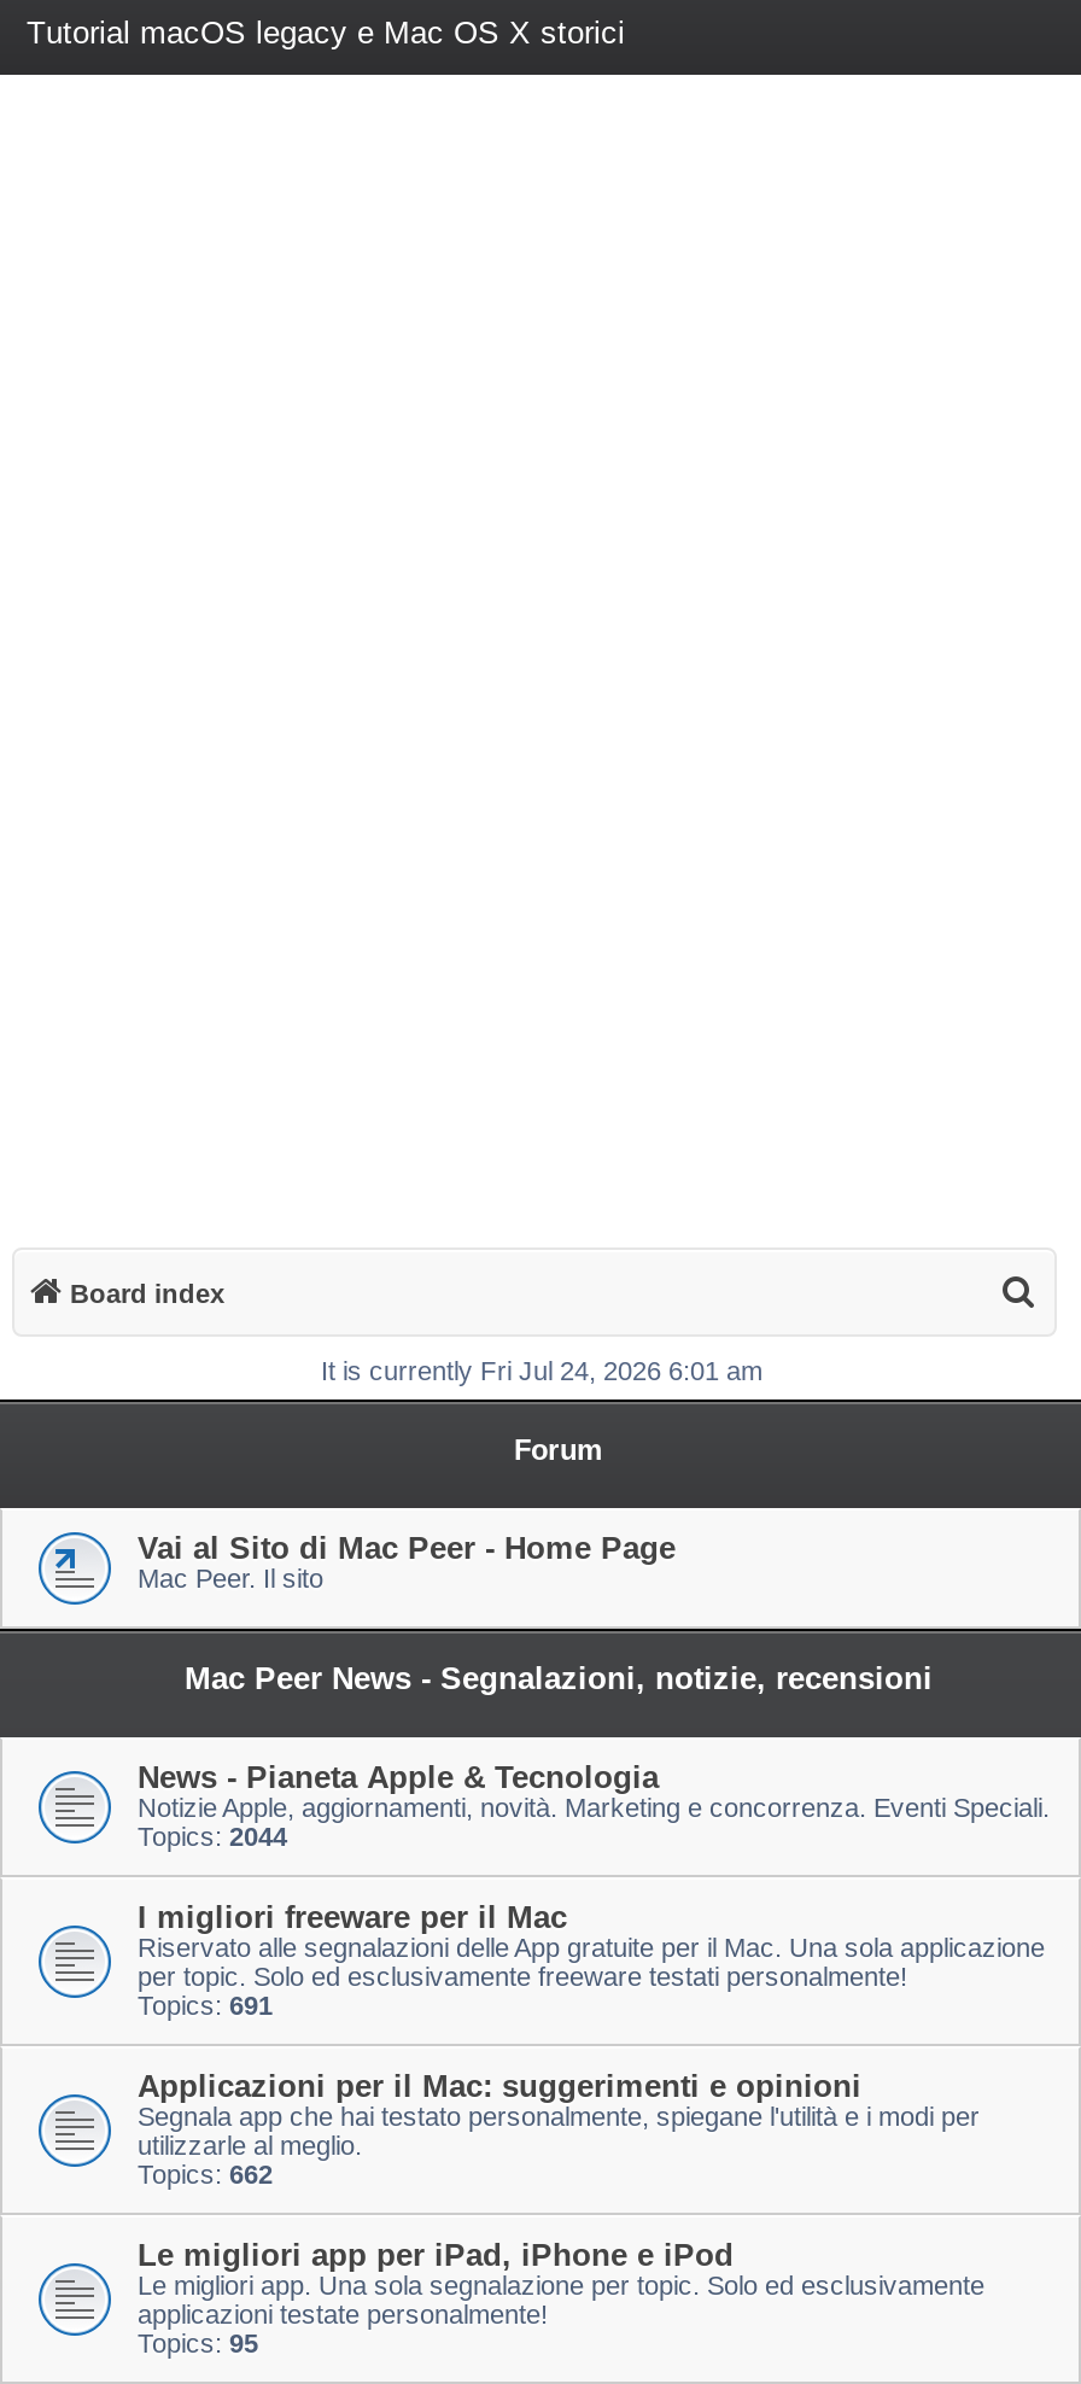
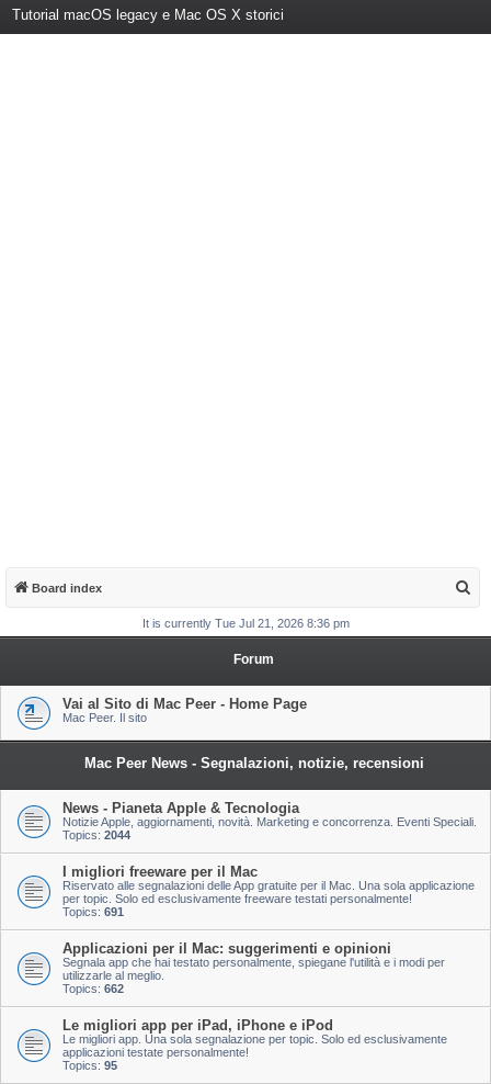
[321,1356,762,1385] It is currently Fri Jul 24, 2026 6:01 am -> [142,617,350,630] It is currently Tue Jul 21, 2026 8:36 pm

